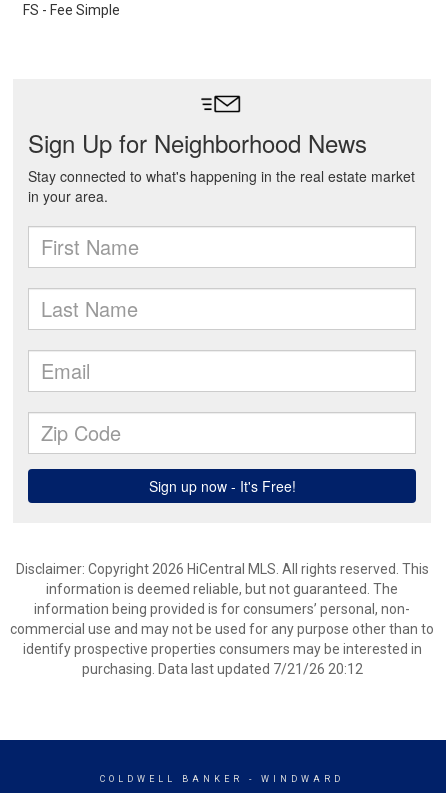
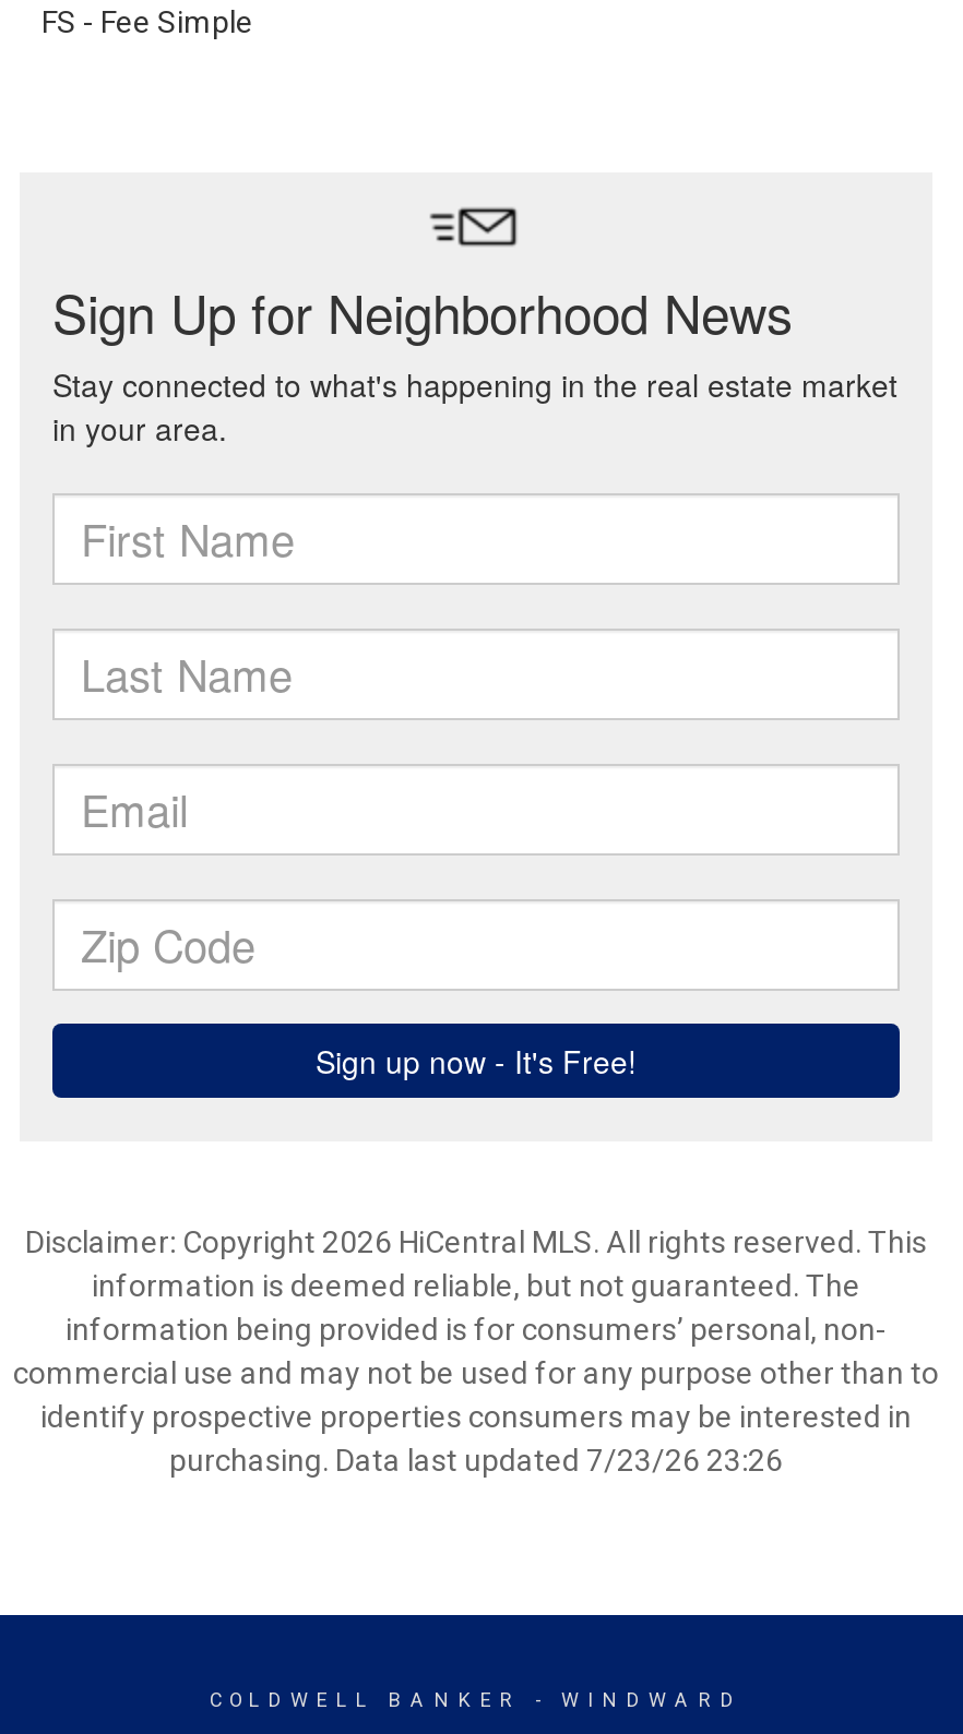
[81,661,362,677] purchasing. Data last updated 7/21/26 20:12 -> [169,1443,783,1478] purchasing. Data last updated 7/23/26 23:26

